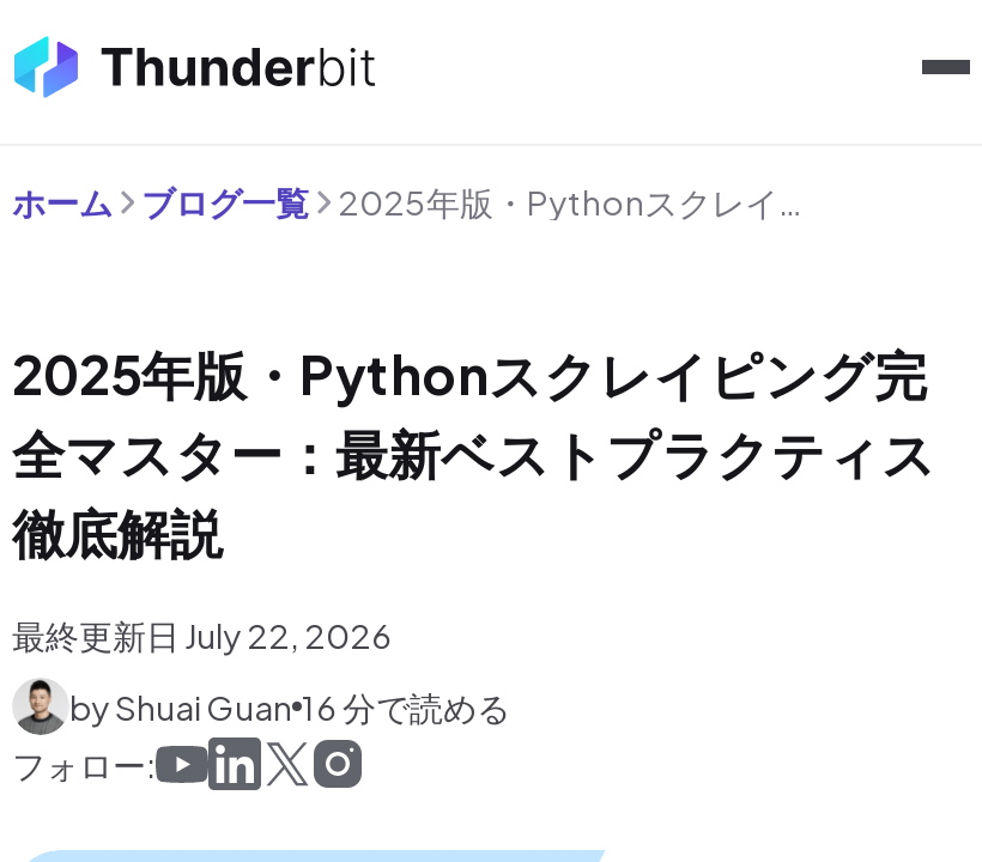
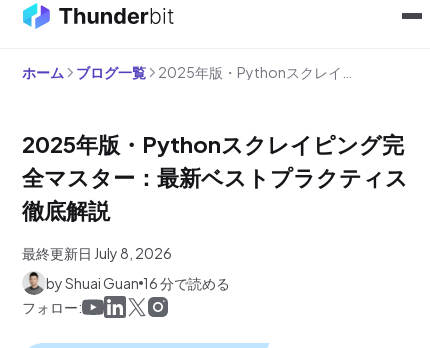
[12,613,393,656] 最終更新日 July 22, 2026 -> [22,244,172,262] 最終更新日 July 8, 2026

